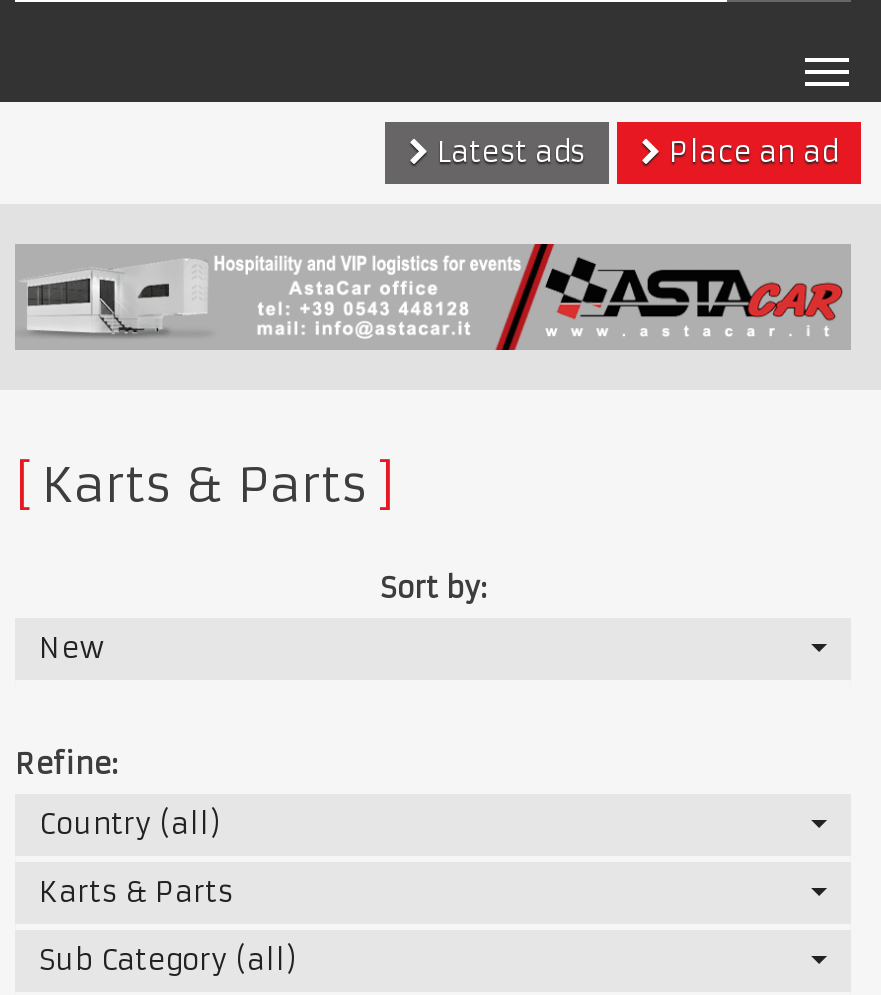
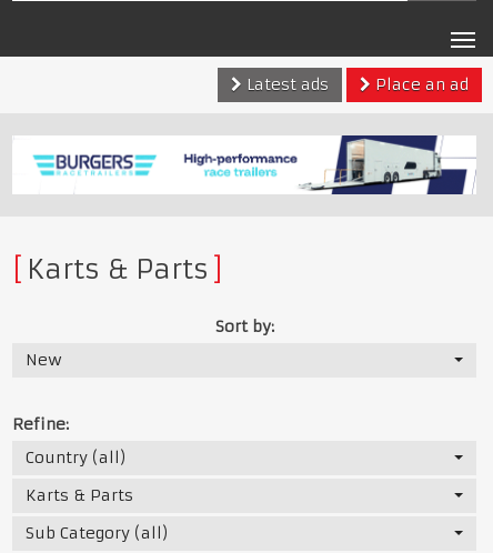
[15,242,851,352] [image] -> [12,135,476,194] [image]

